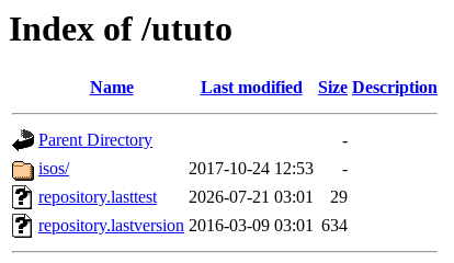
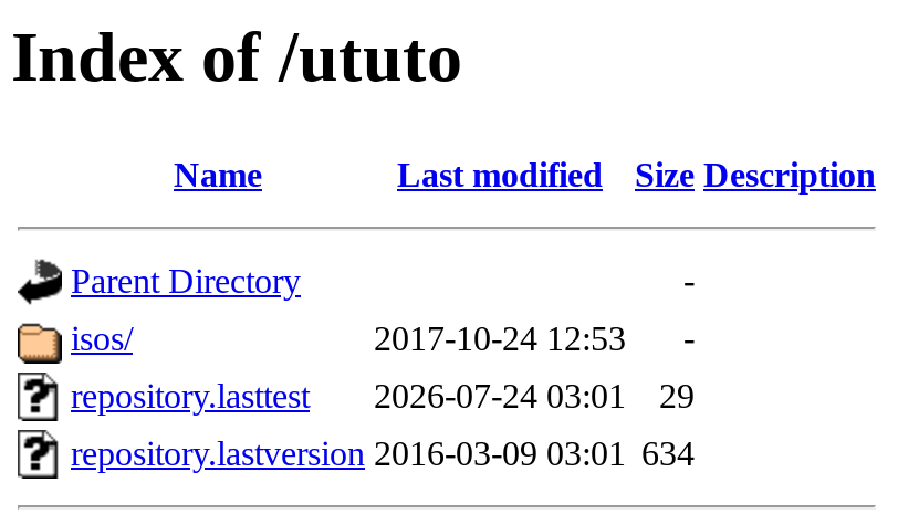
[38,188,348,206] repository.lasttest 2026-07-21 03:01 29 -> [71,378,695,415] repository.lasttest 2026-07-24 03:01 29

